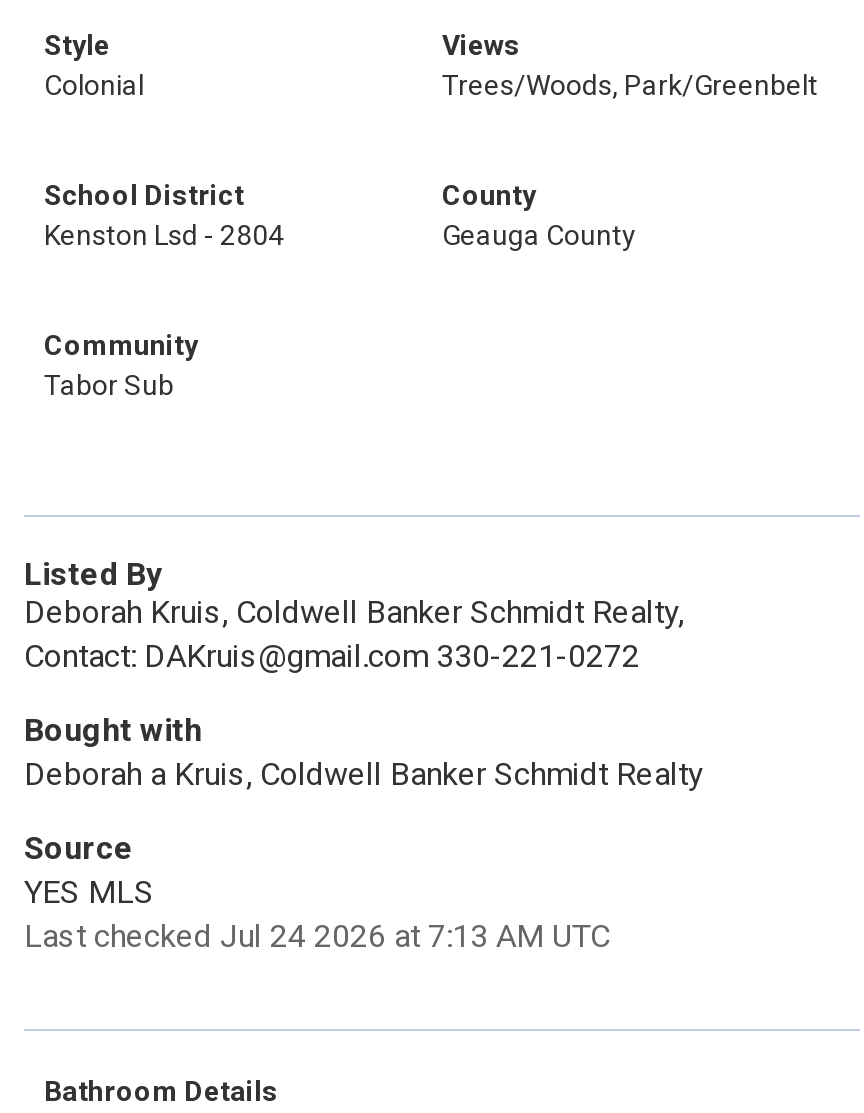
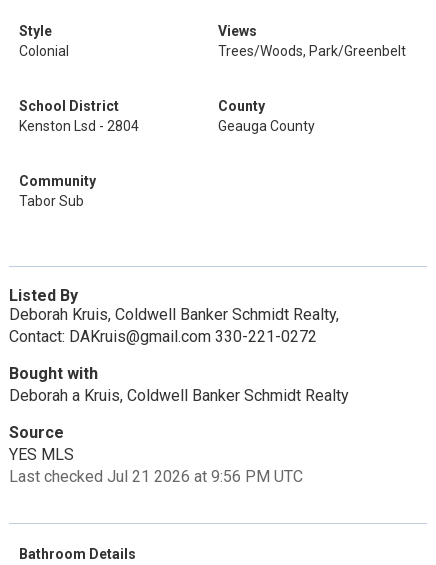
[24,917,610,955] Last checked Jul 24 2026 at 7:13 AM UTC -> [9,467,303,486] Last checked Jul 21 2026 at 9:56 PM UTC

